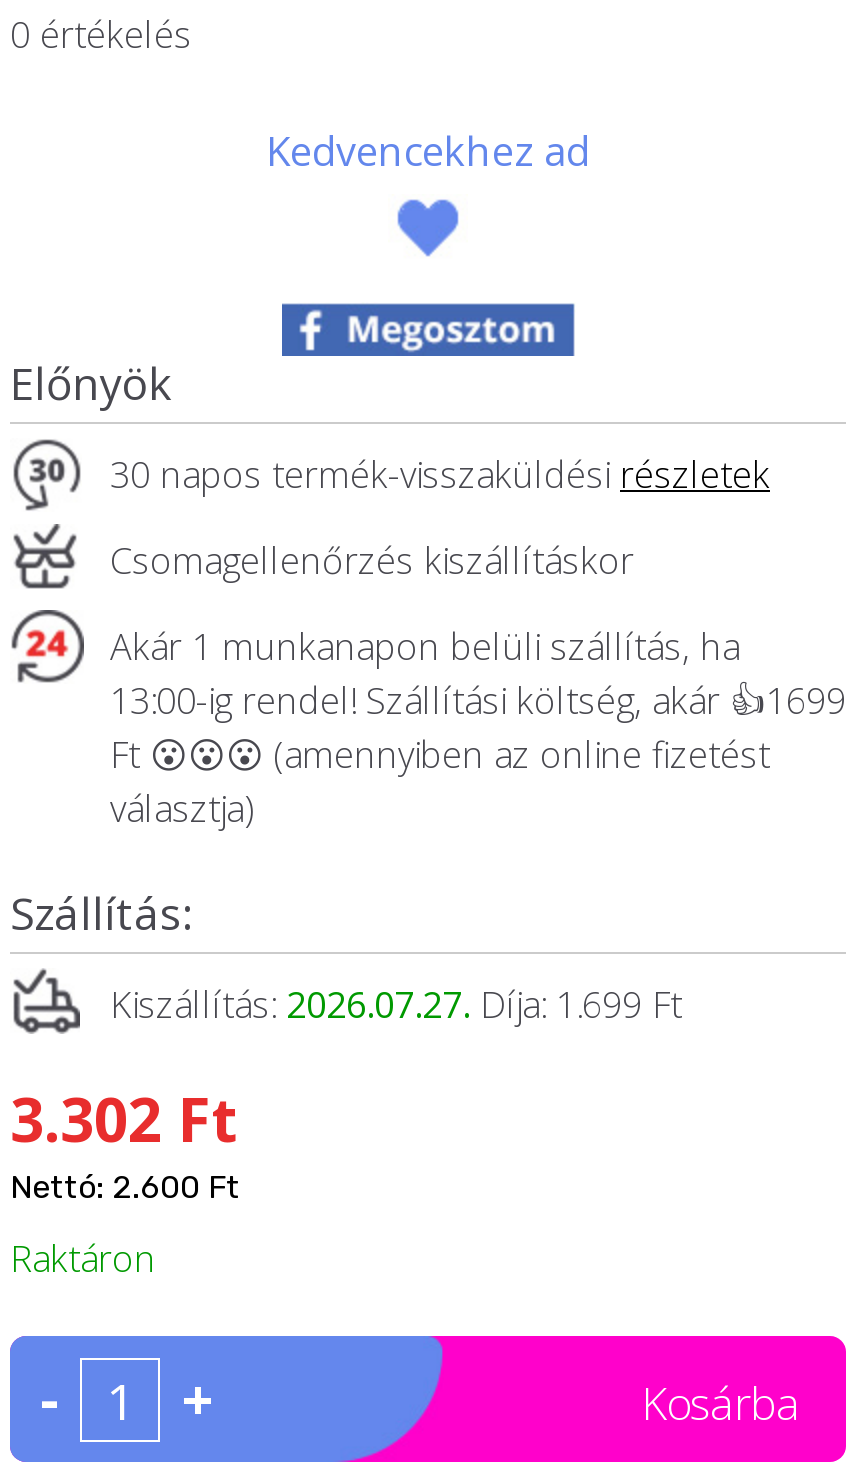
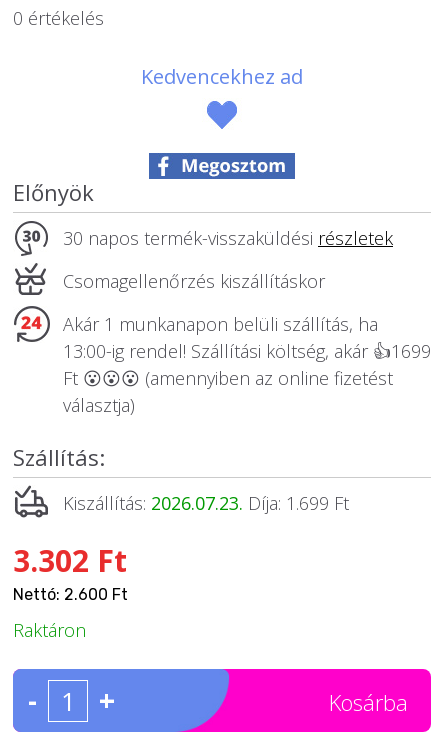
[110,980,682,1028] Kiszállítás: 2026.07.27. Díja: 1.699 Ft -> [63,491,349,515] Kiszállítás: 2026.07.23. Díja: 1.699 Ft

